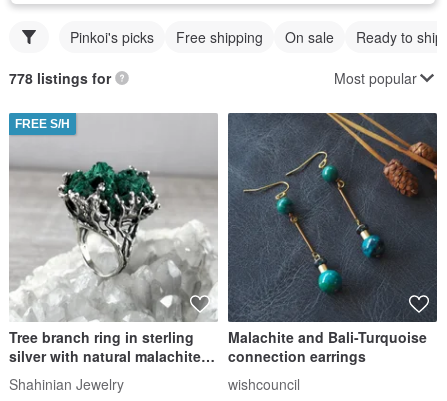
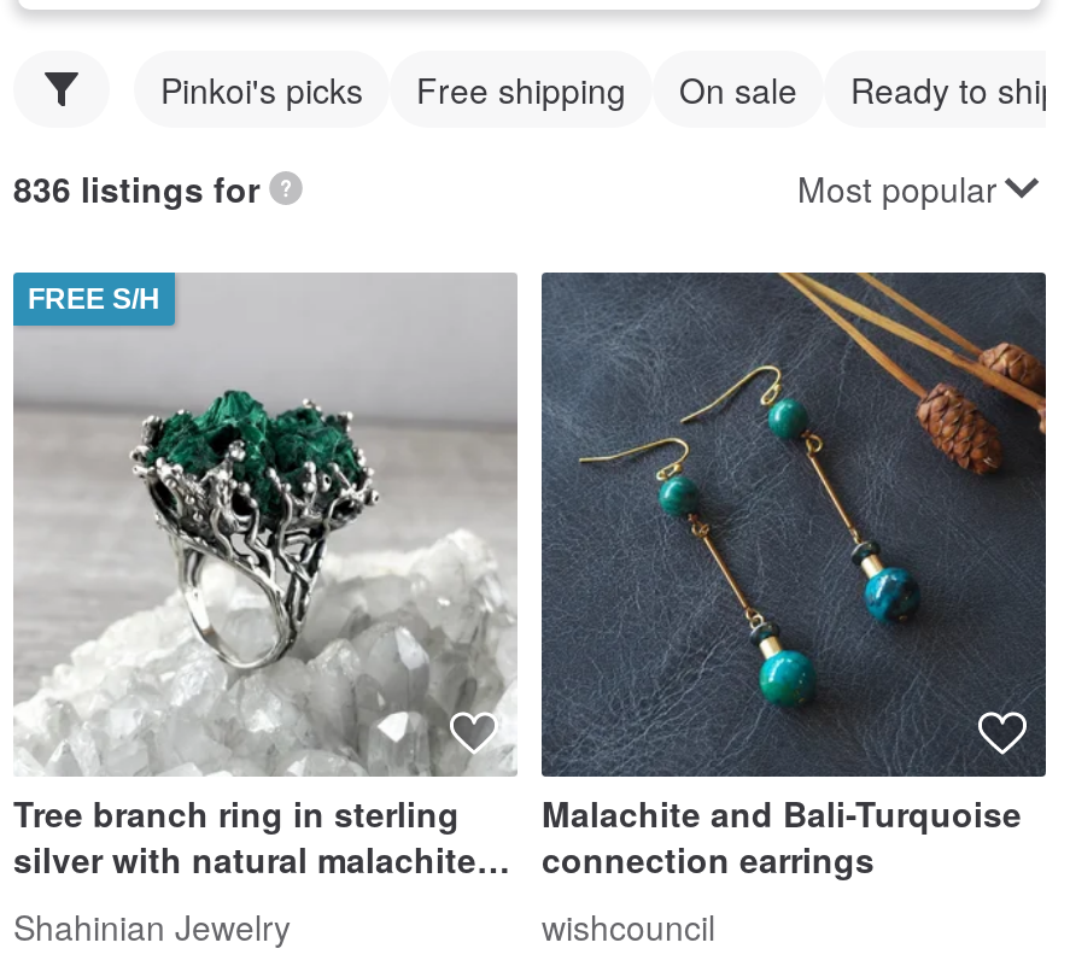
[9,68,111,88] 778 listings for -> [13,164,259,212] 836 listings for

